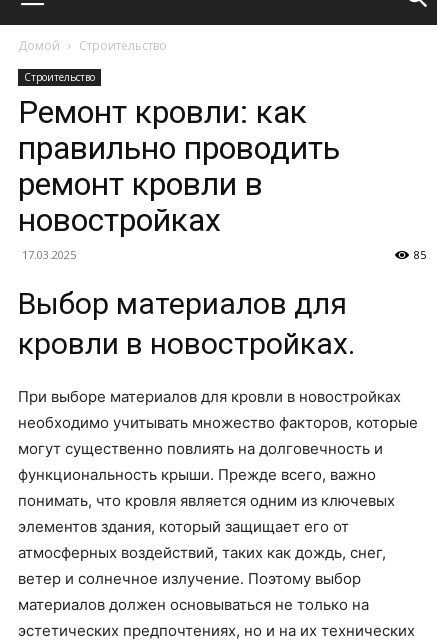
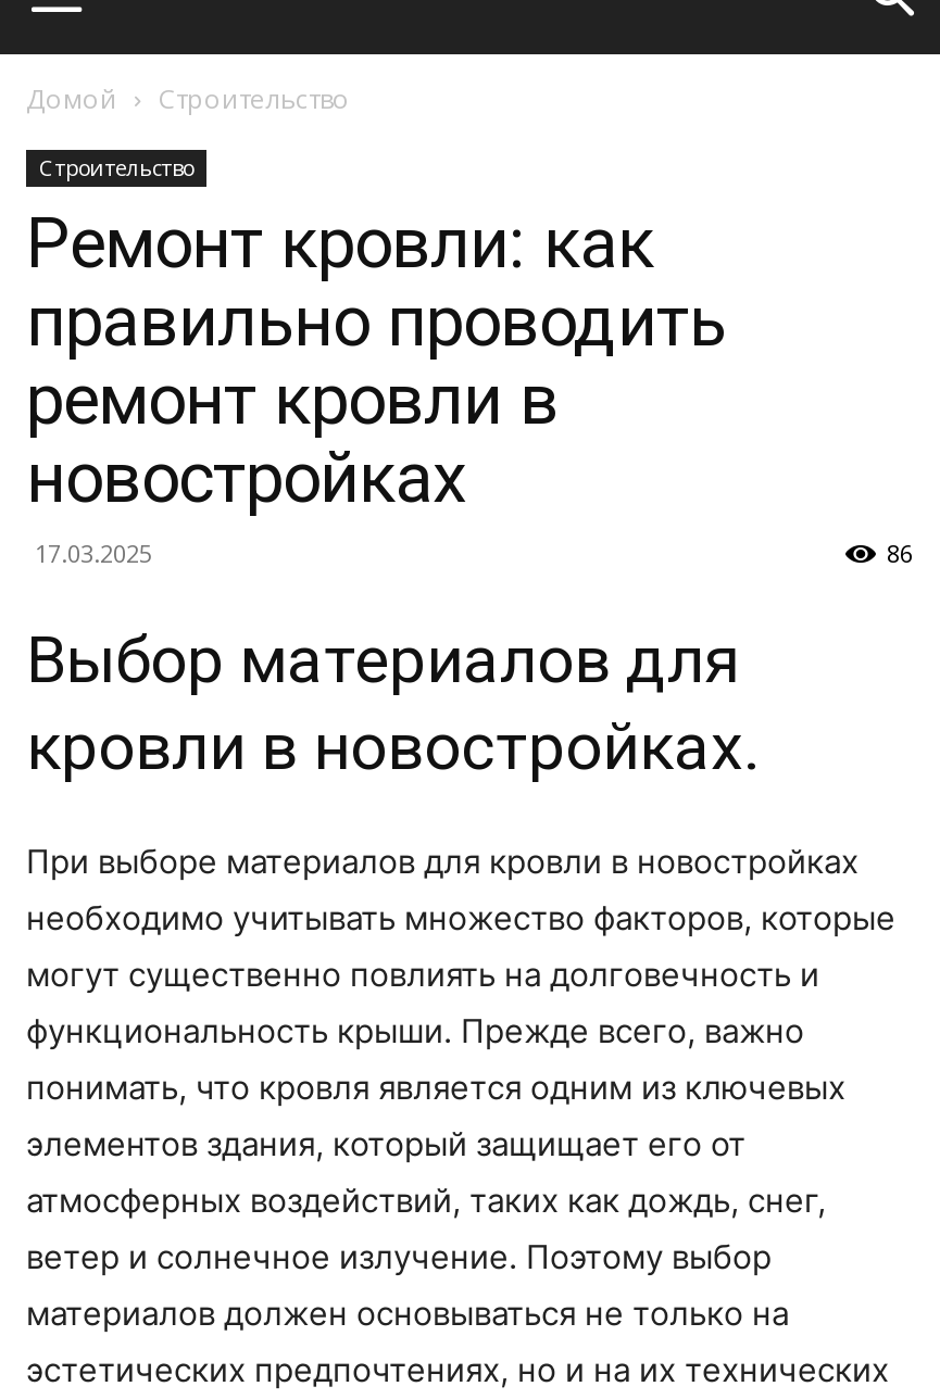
[414,247,426,262] 85 -> [887,537,913,569] 86

